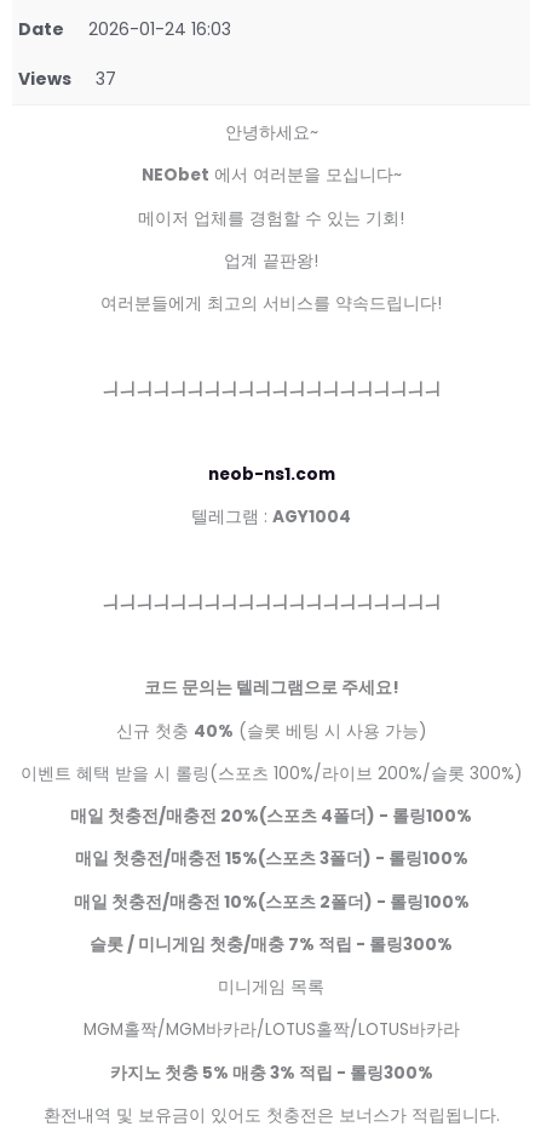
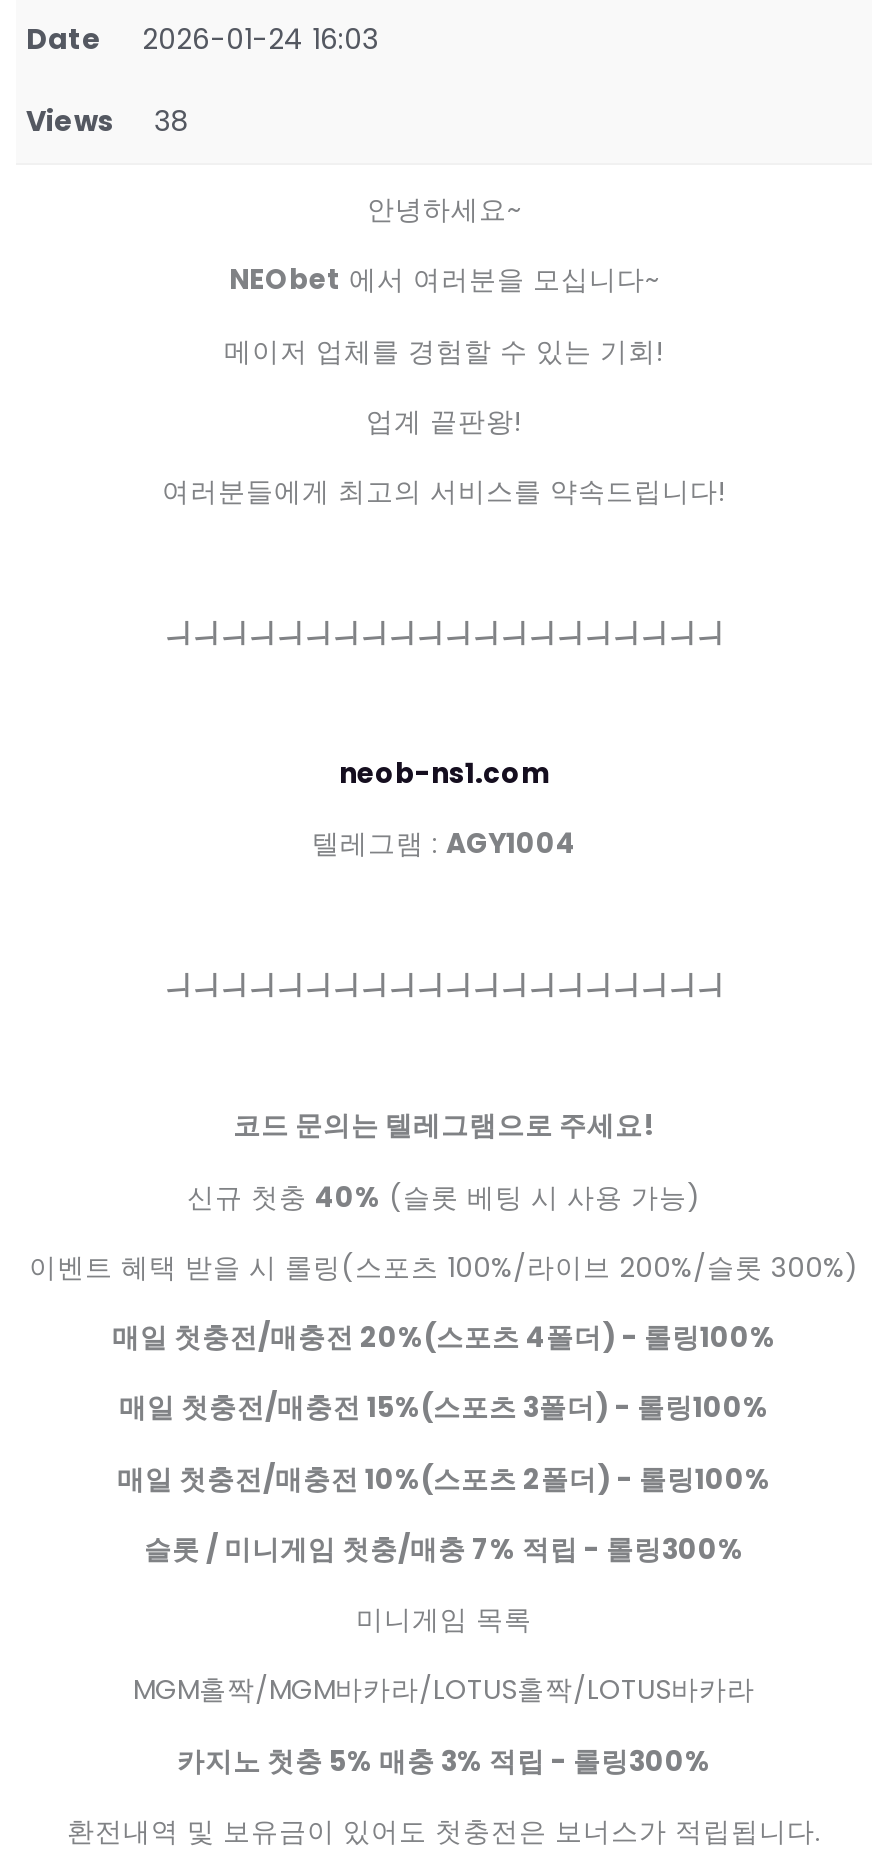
[18,67,116,91] Views 37 -> [26,101,188,141] Views 38

